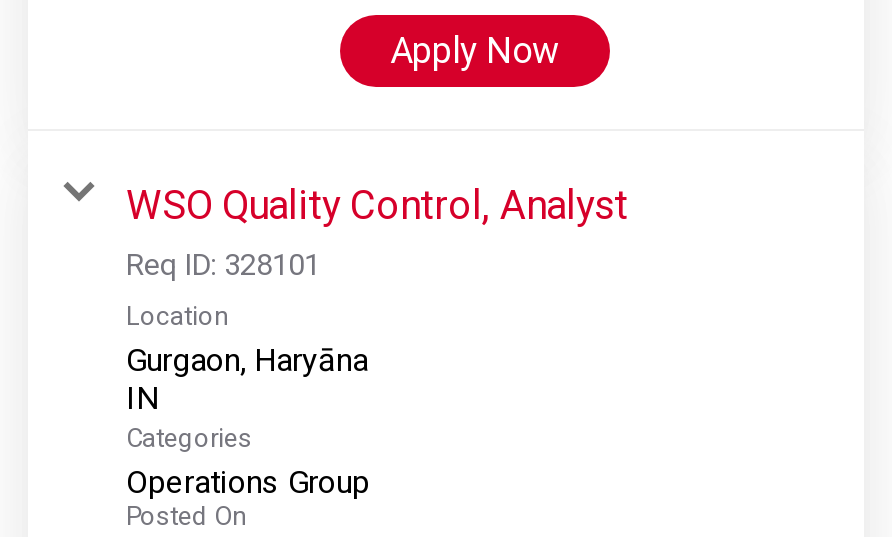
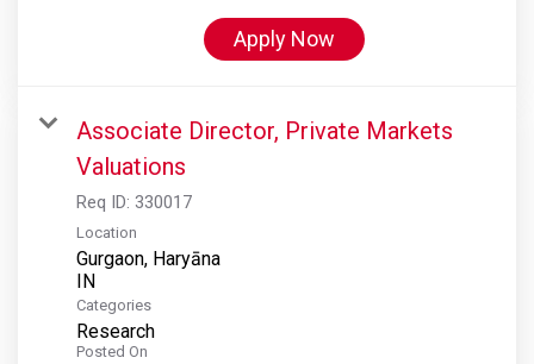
[126,180,628,282] WSO Quality Control, Analyst | Req ID: 328101 -> [76,116,453,213] Associate Director, Private Markets | Valuations | Req ID: 330017
[126,462,370,500] Operations Group -> [76,320,155,342] Research

